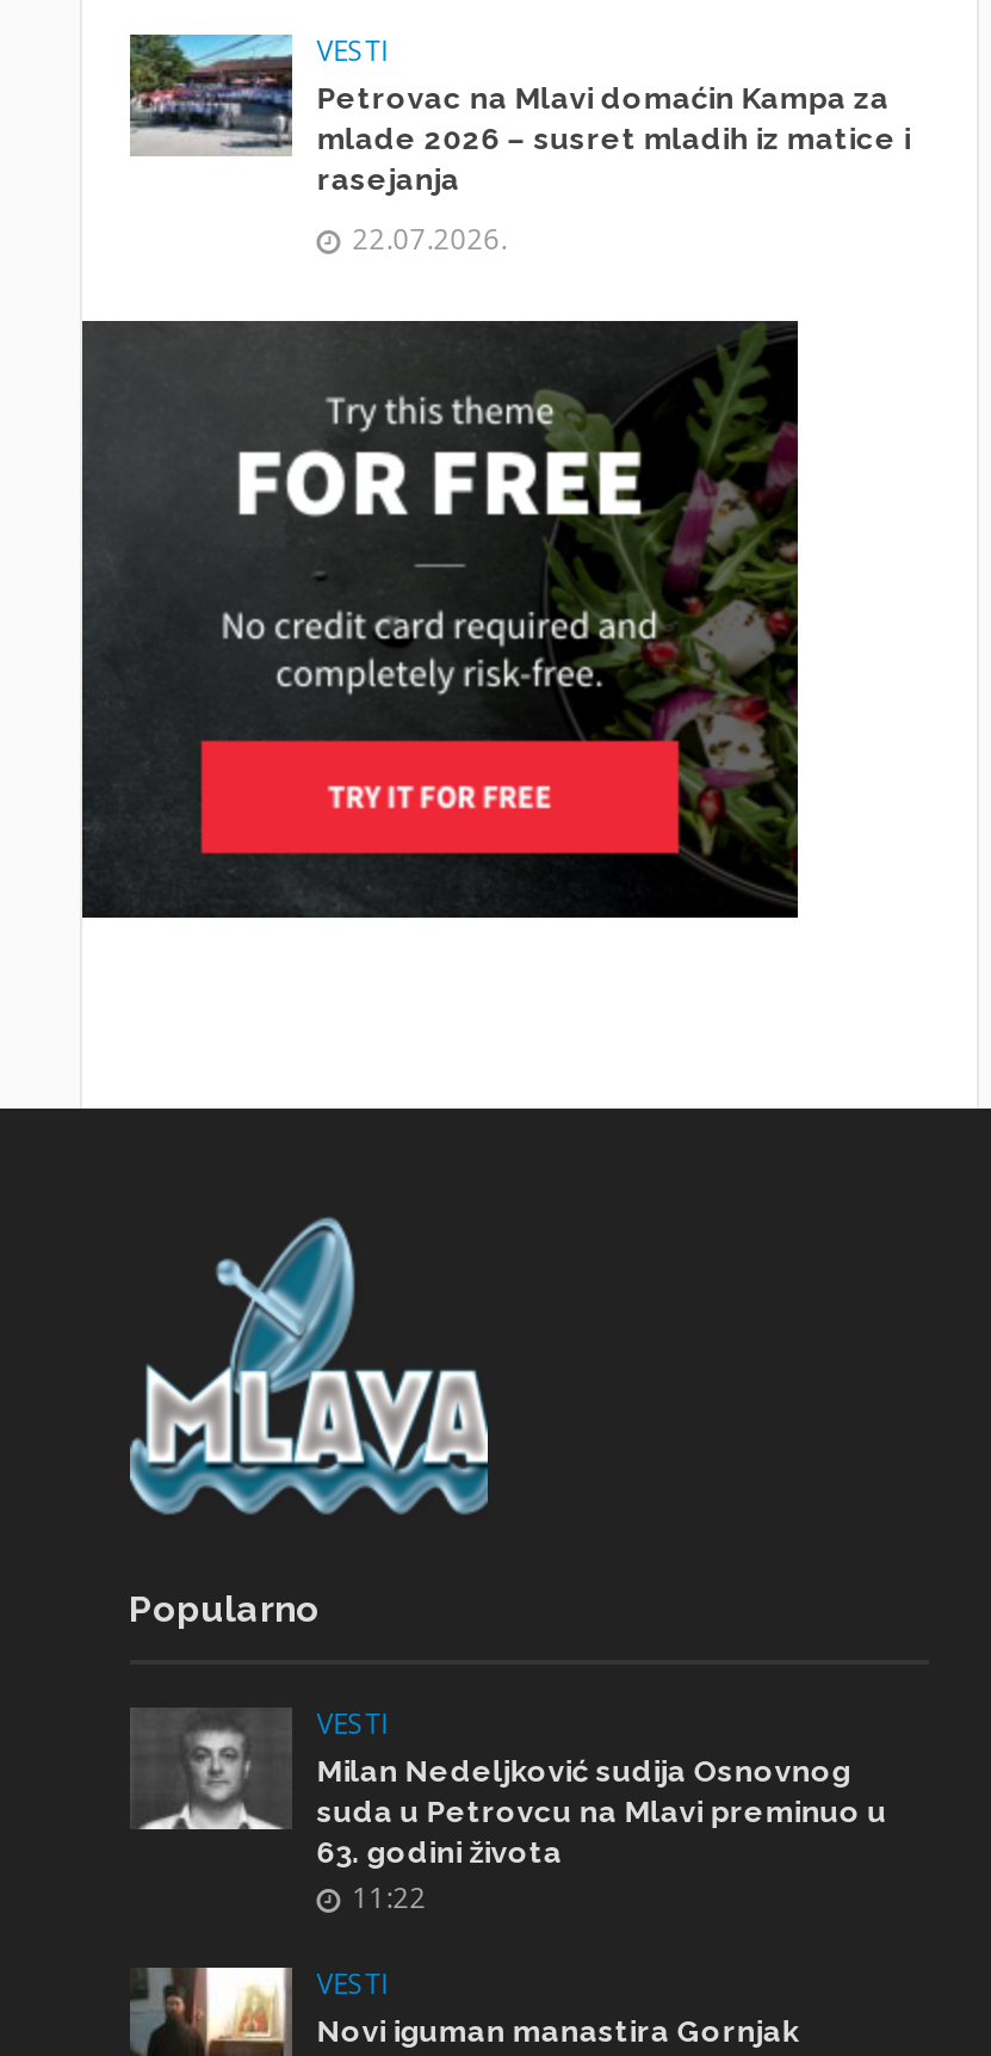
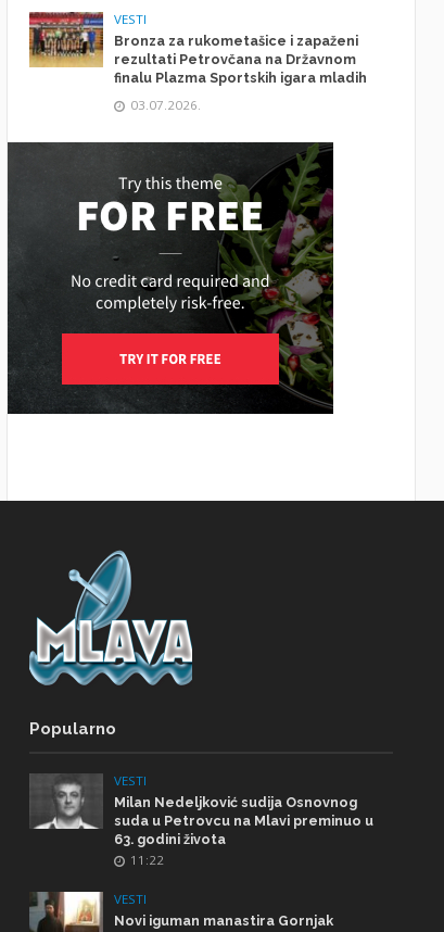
[128,32,910,196] [image] | Petrovac na Mlavi domaćin Kampa za | mlade 2026 – susret mladih iz matice i | rasejanja -> [28,11,367,86] [image] | Bronza za rukometašice i zapaženi | rezultati Petrovčana na Državnom | finalu Plazma Sportskih igara mladih
[352,220,507,256] 22.07.2026. -> [130,96,201,113] 03.07.2026.

